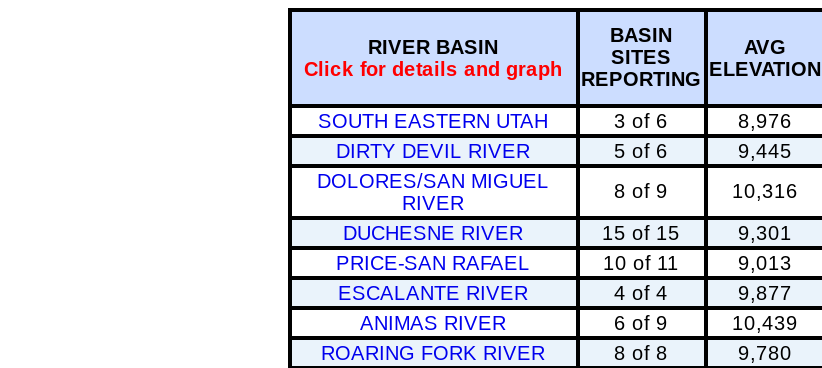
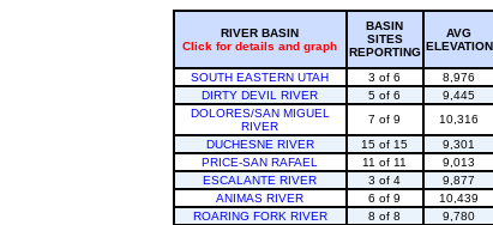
[614,180,668,202] 8 of 9 -> [368,113,401,126] 7 of 9
[603,252,679,274] 10 of 11 -> [362,156,407,169] 11 of 11
[614,282,668,304] 4 of 4 -> [368,174,401,187] 3 of 4

